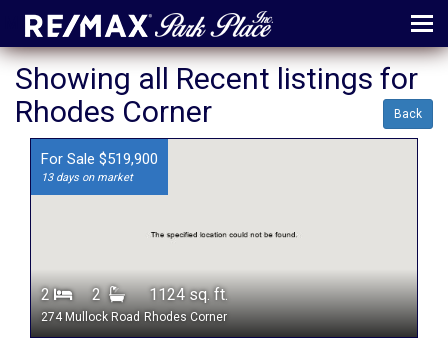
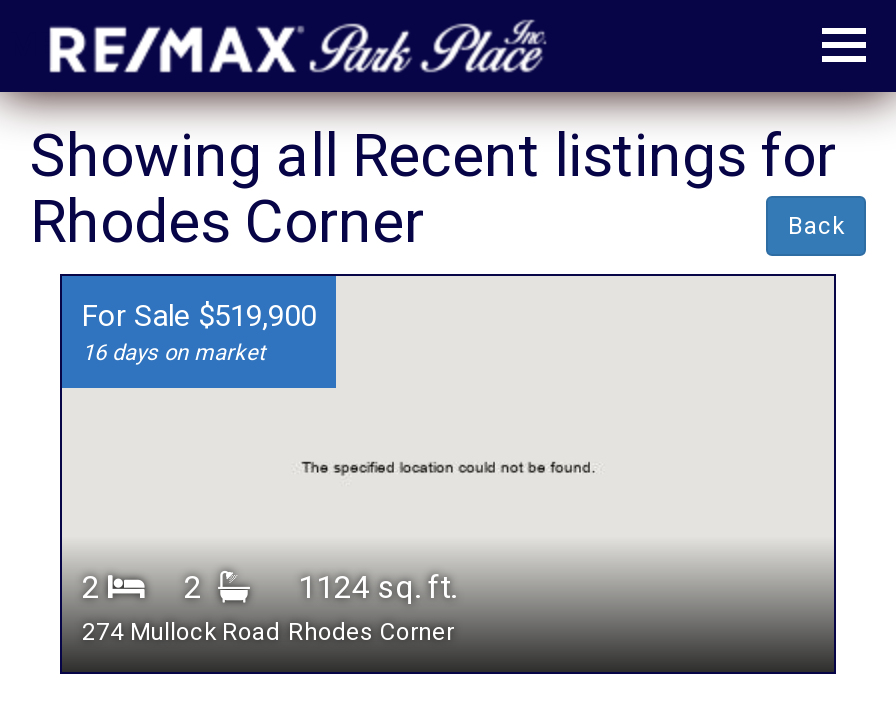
[41,171,133,184] 13 days on market -> [82,340,266,366] 16 days on market

